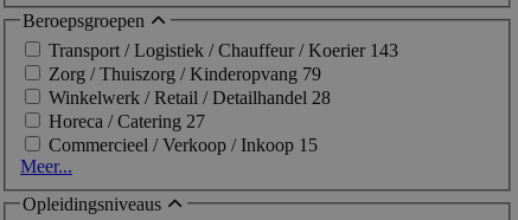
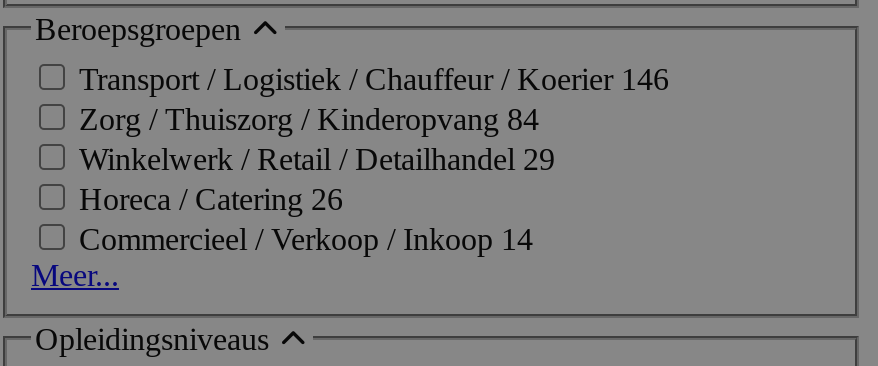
[49,41,398,61] Transport / Logistiek / Chauffeur / Koerier 143 -> [79,63,669,97] Transport / Logistiek / Chauffeur / Koerier 146
[49,64,321,85] Zorg / Thuiszorg / Kinderopvang 79 -> [79,103,539,137] Zorg / Thuiszorg / Kinderopvang 84
[49,88,331,108] Winkelwerk / Retail / Detailhandel 28 -> [79,143,555,177] Winkelwerk / Retail / Detailhandel 29
[49,112,205,132] Horeca / Catering 27 -> [79,183,343,217] Horeca / Catering 26
[49,135,318,156] Commercieel / Verkoop / Inkoop 15 -> [79,223,533,257] Commercieel / Verkoop / Inkoop 14

